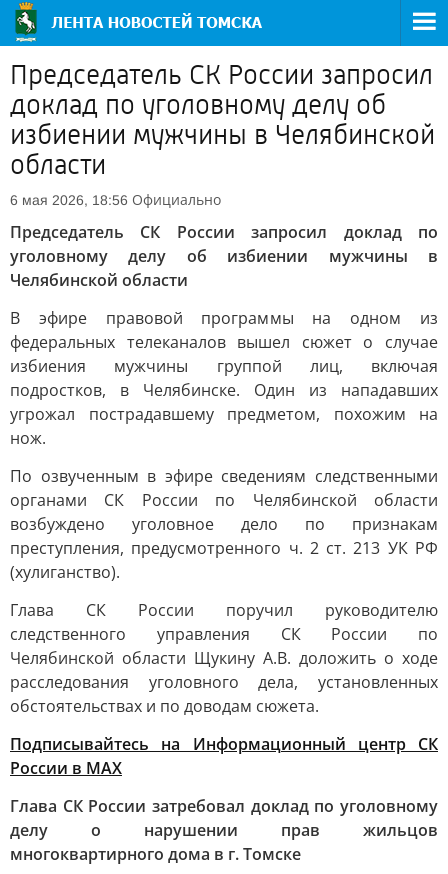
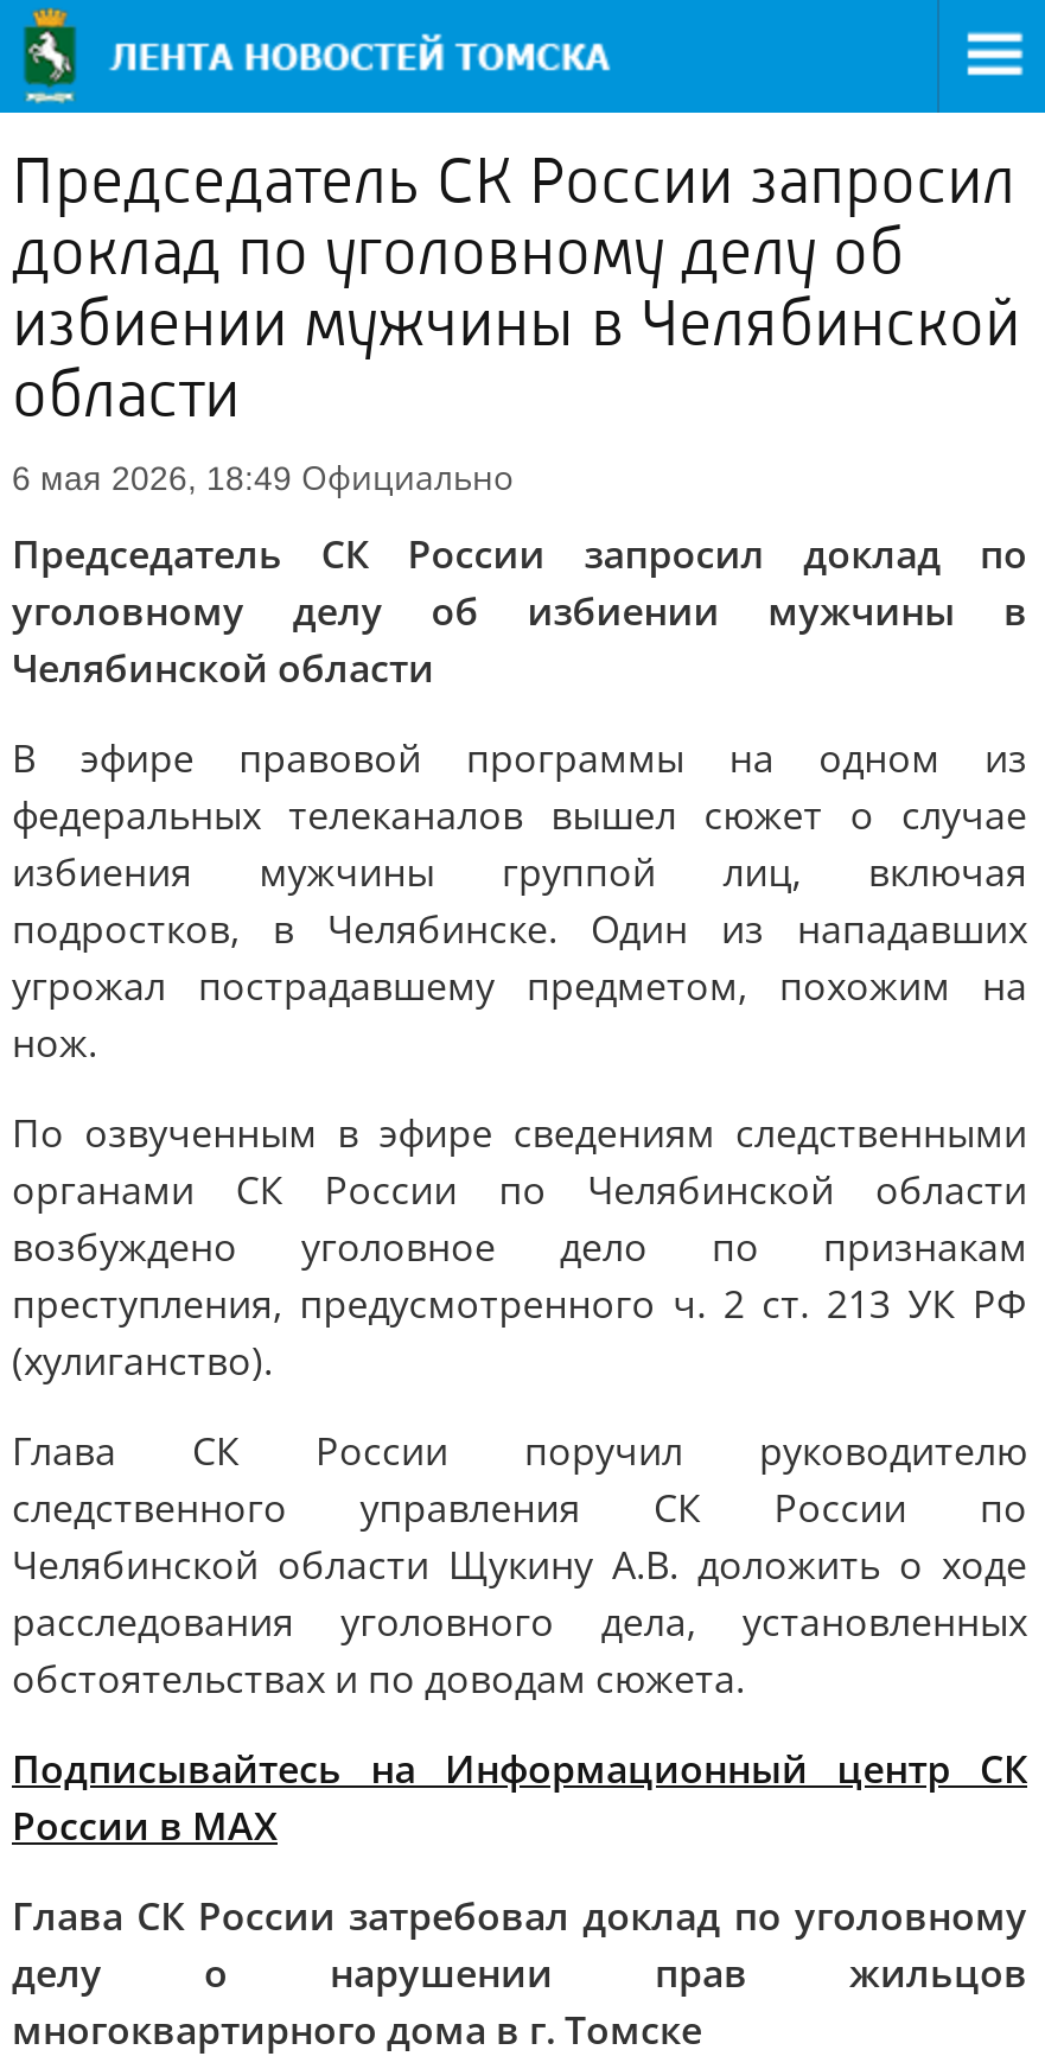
[10,190,221,209] 6 мая 2026, 18:56 Официально -> [12,454,512,499] 6 мая 2026, 18:49 Официально

